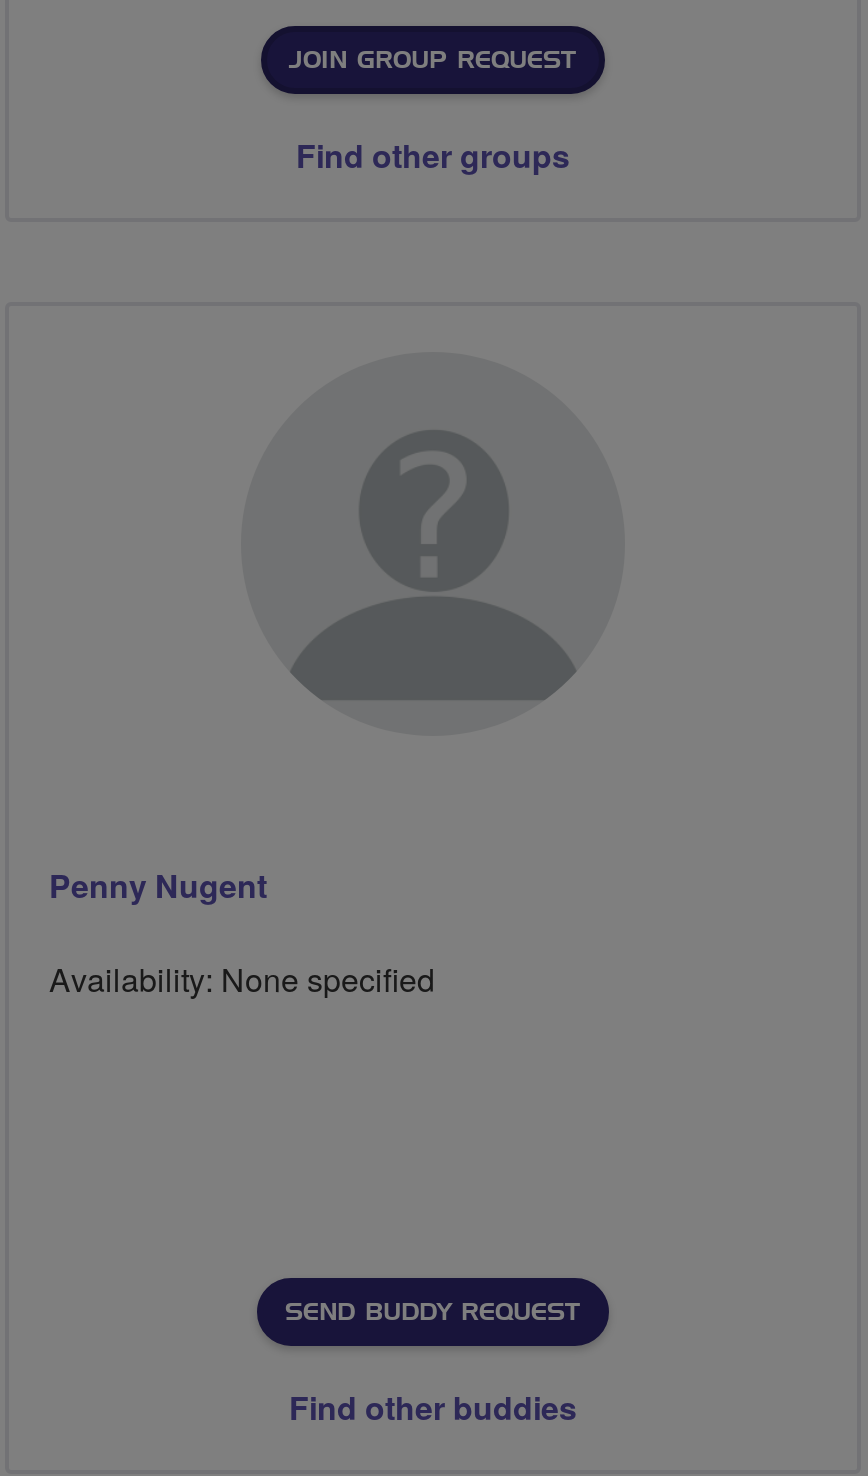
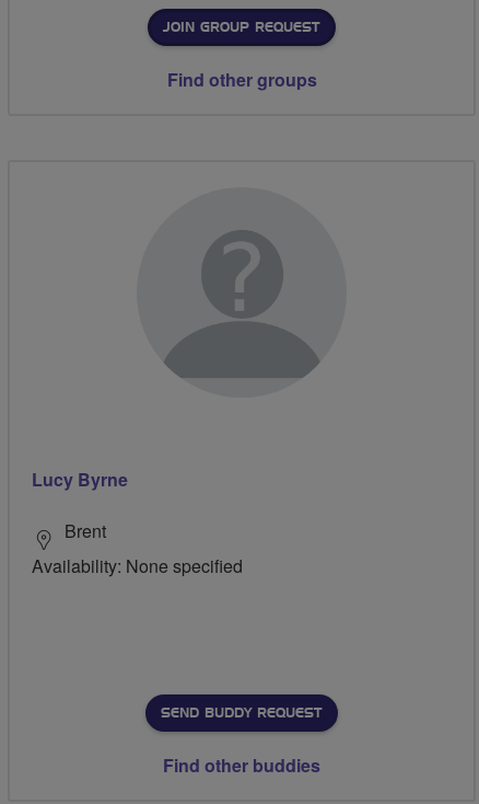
[49,861,267,907] Penny Nugent -> [32,466,128,543] Lucy Byrne | Brent
moved [49,955,435,1001] -> [32,553,243,578]: Availability: None specified

